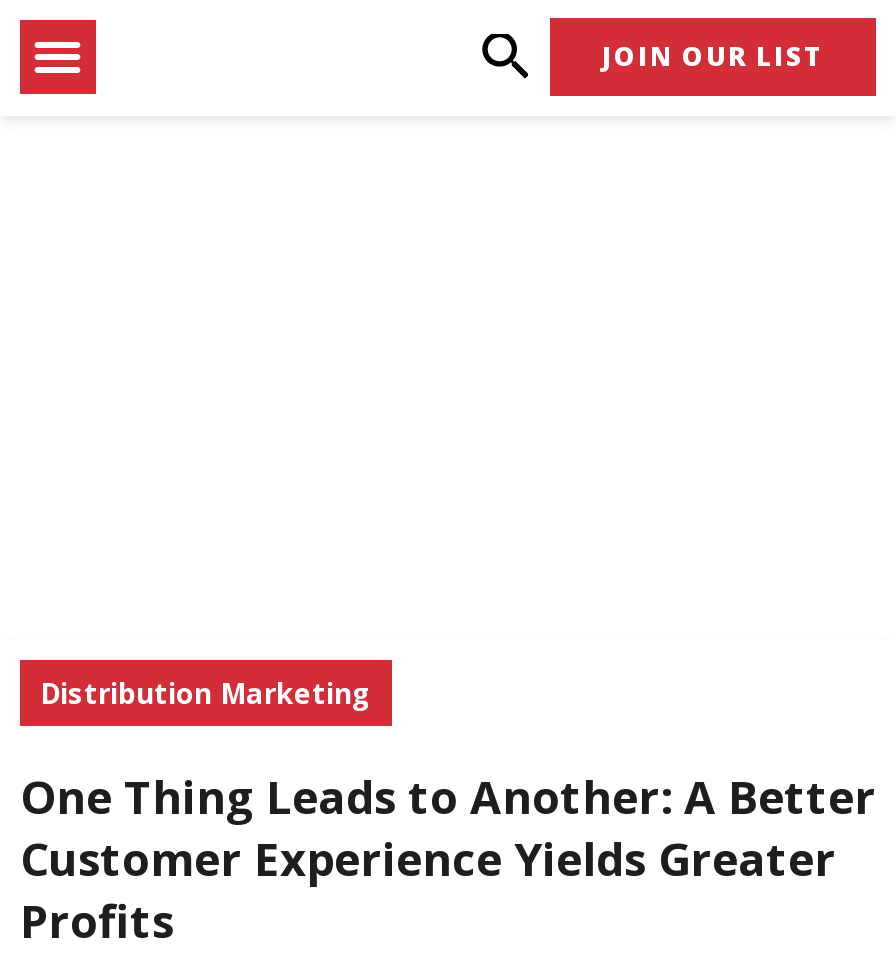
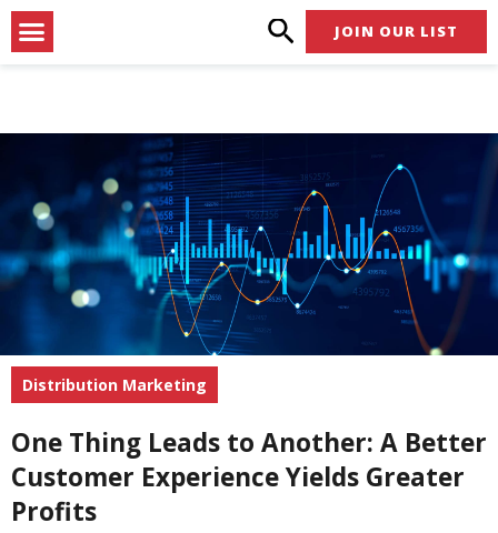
none -> [3,132,495,356] [image]

